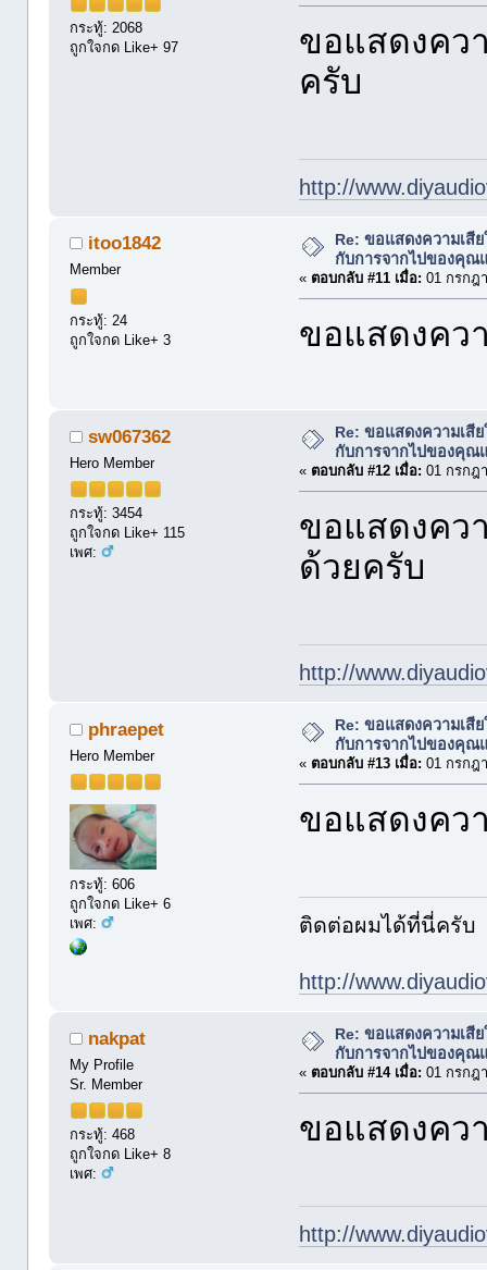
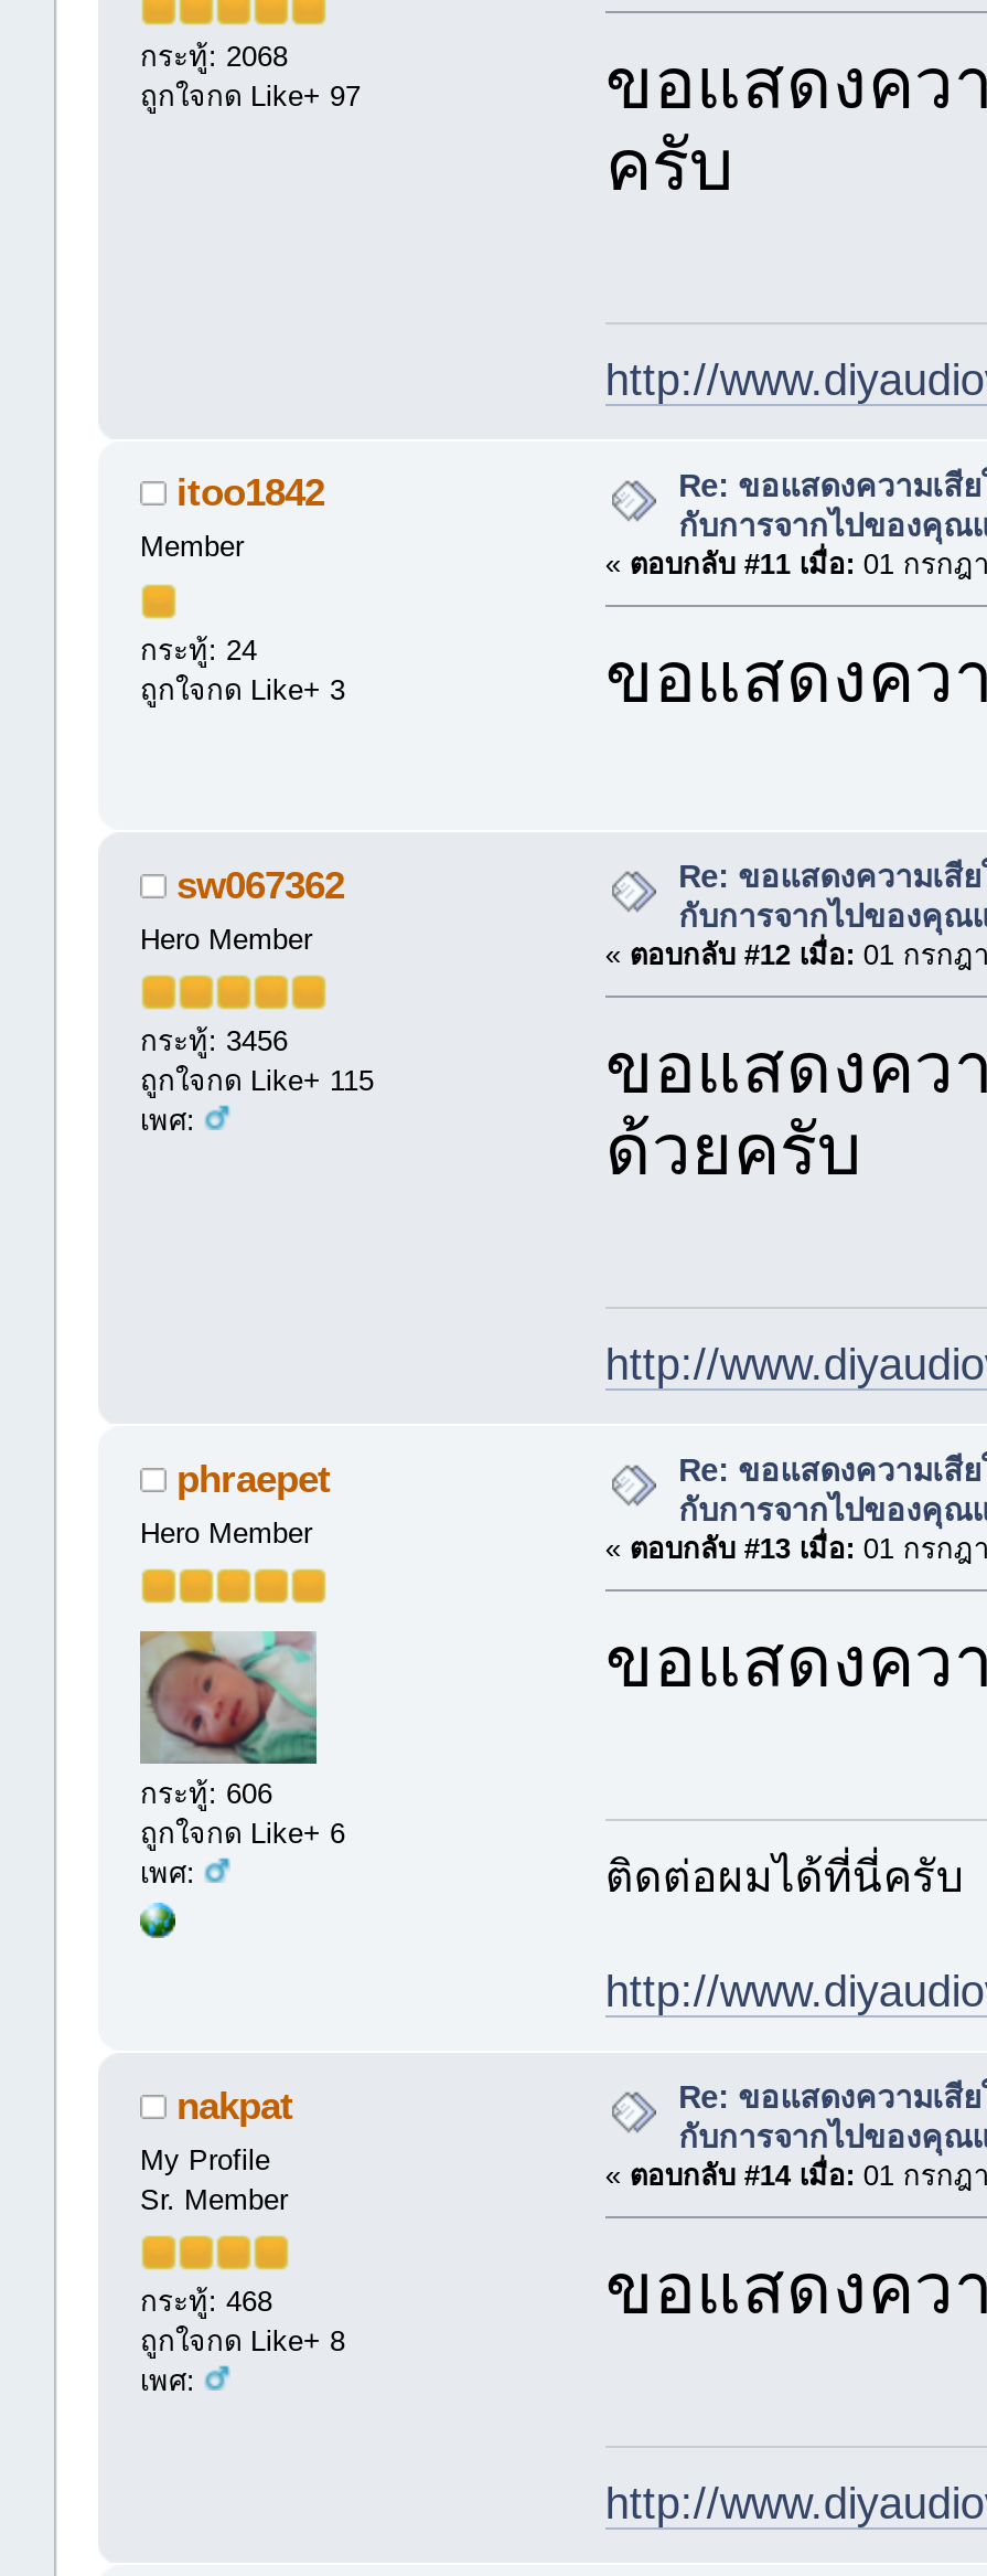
[69,505,142,521] กระทู้: 3454 -> [140,1025,288,1058] กระทู้: 3456

